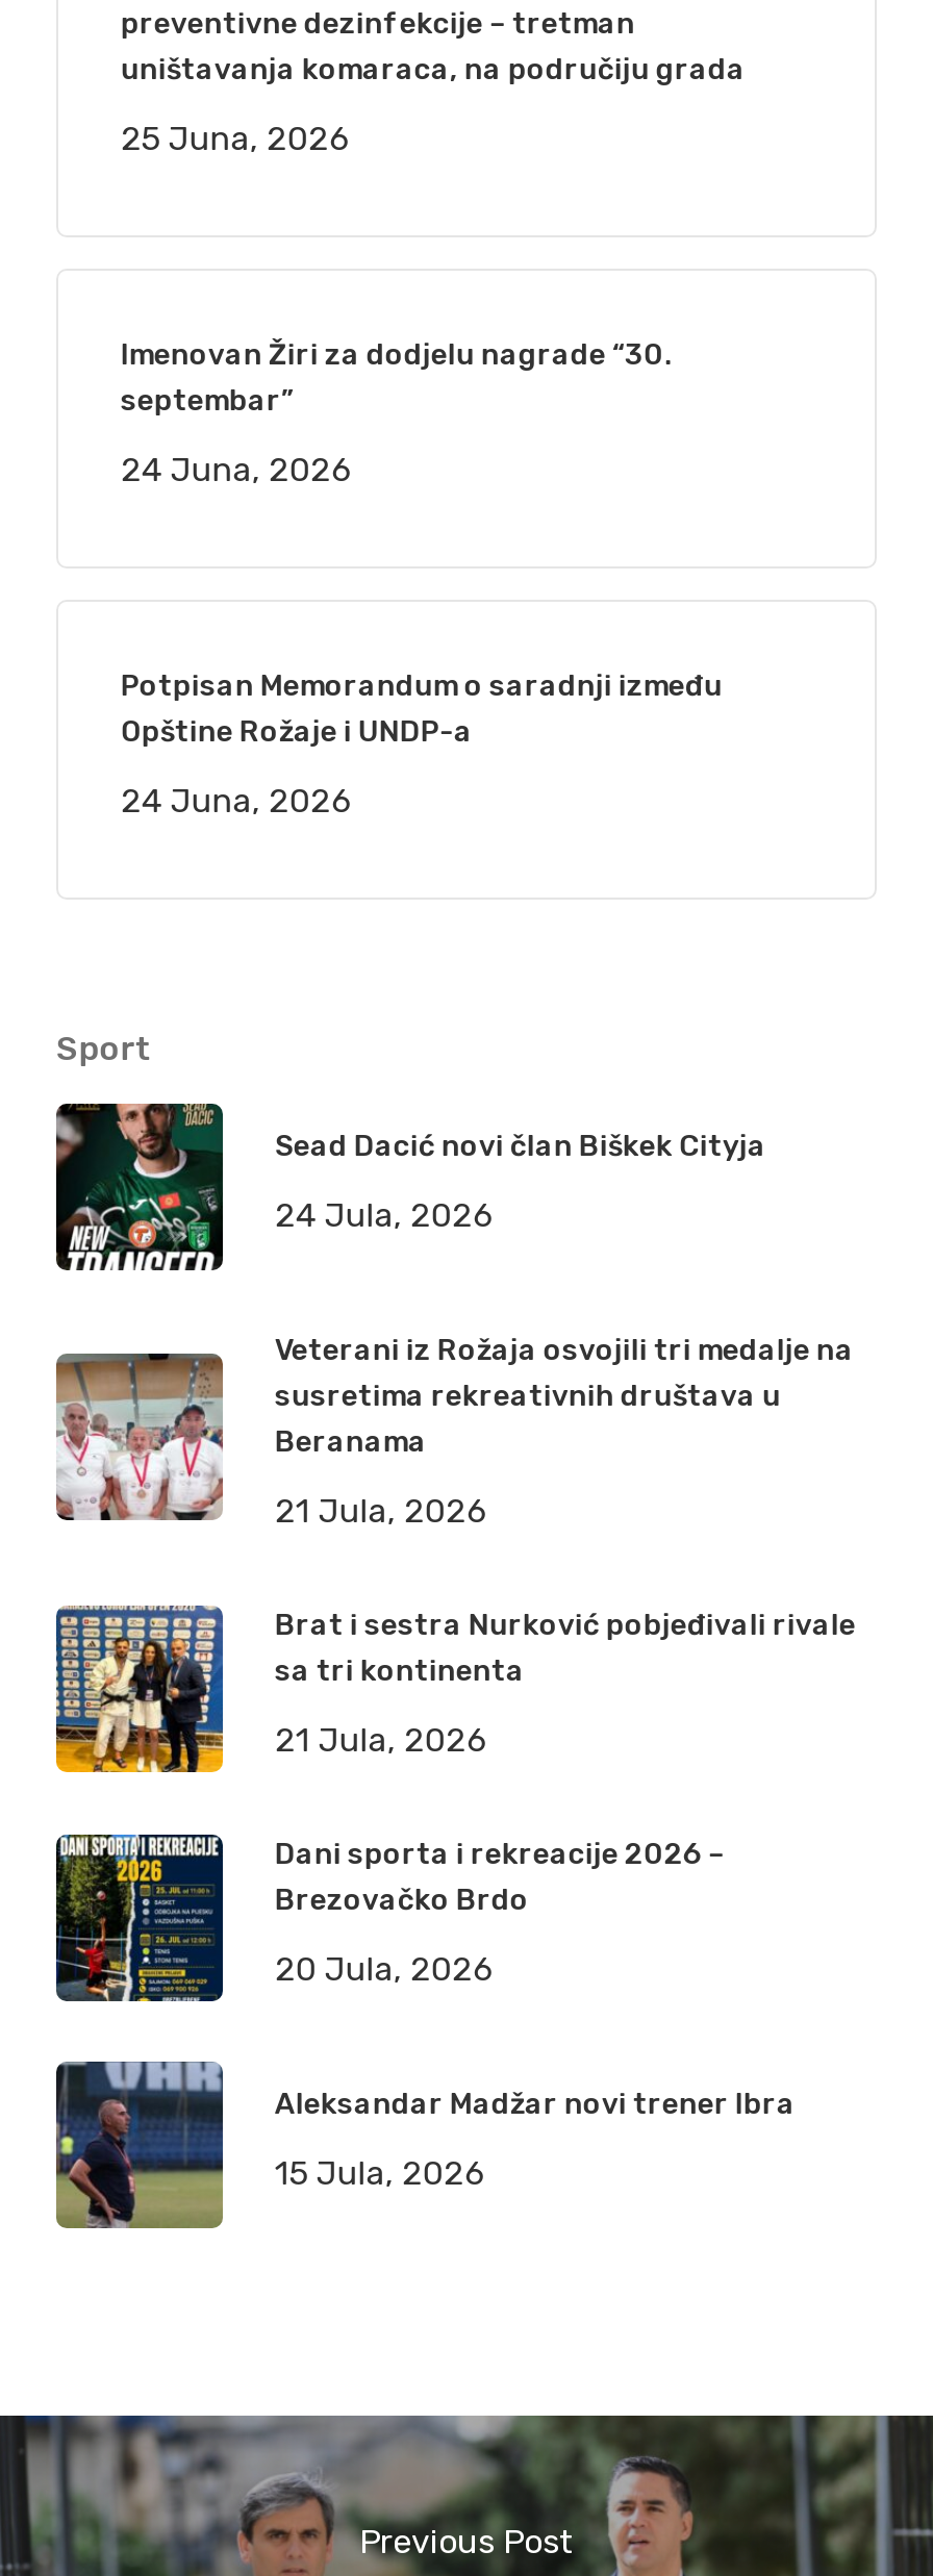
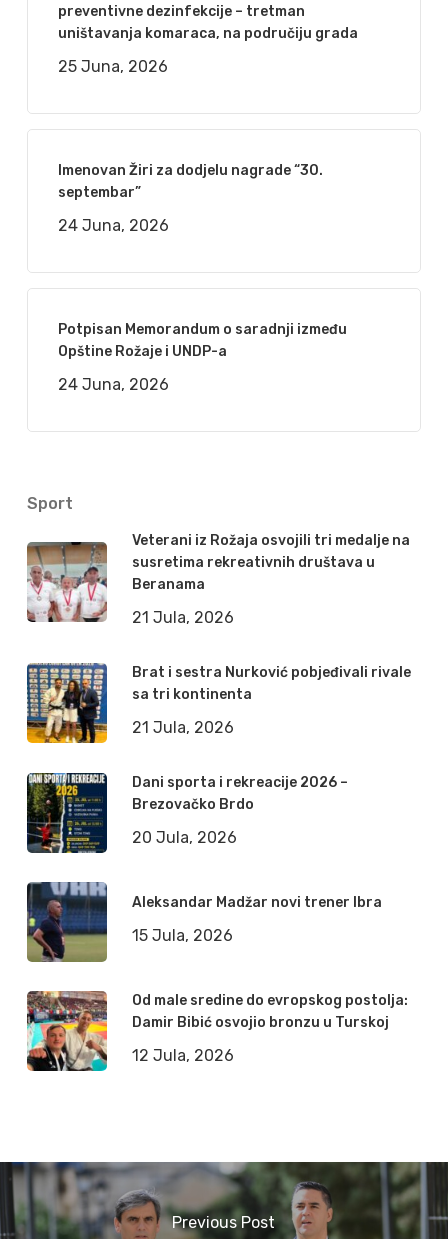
[54,1102,766,1272] [image] | Sead Dacić novi član Biškek Cityja | 24 Jula, 2026 -> none
moved [52,1333,856,2193] -> [25,532,411,945]: [image] | Veterani iz Rožaja osvojili tri medalje na | susretima rekreativnih društava u | ... | Aleksandar Madžar novi trener Ibra | 15 Jula, 2026
none -> [26,990,408,1072] [image] | Od male sredine do evropskog postolja: | Damir Bibić osvojio bronzu u Turskoj | 12 Jula, 2026

